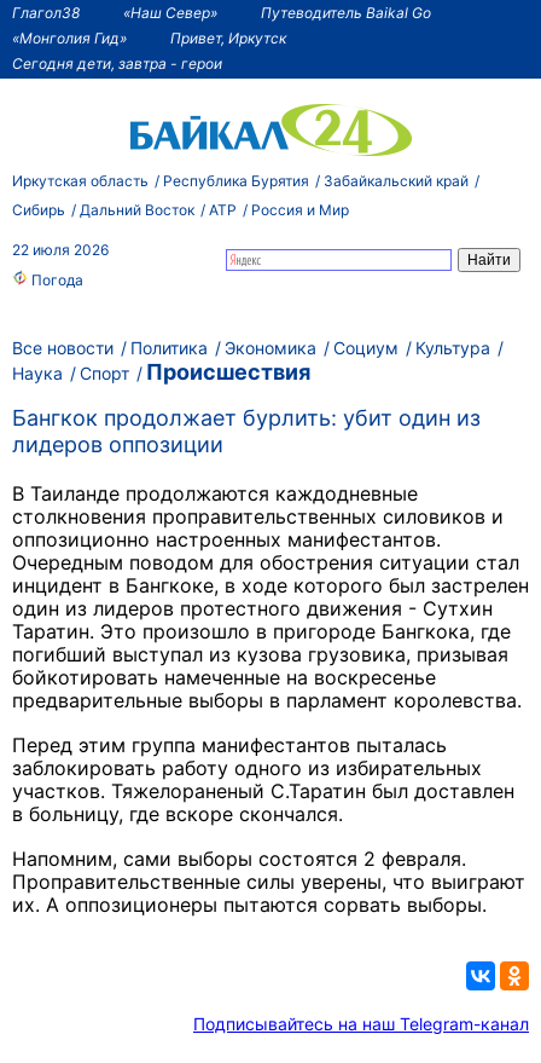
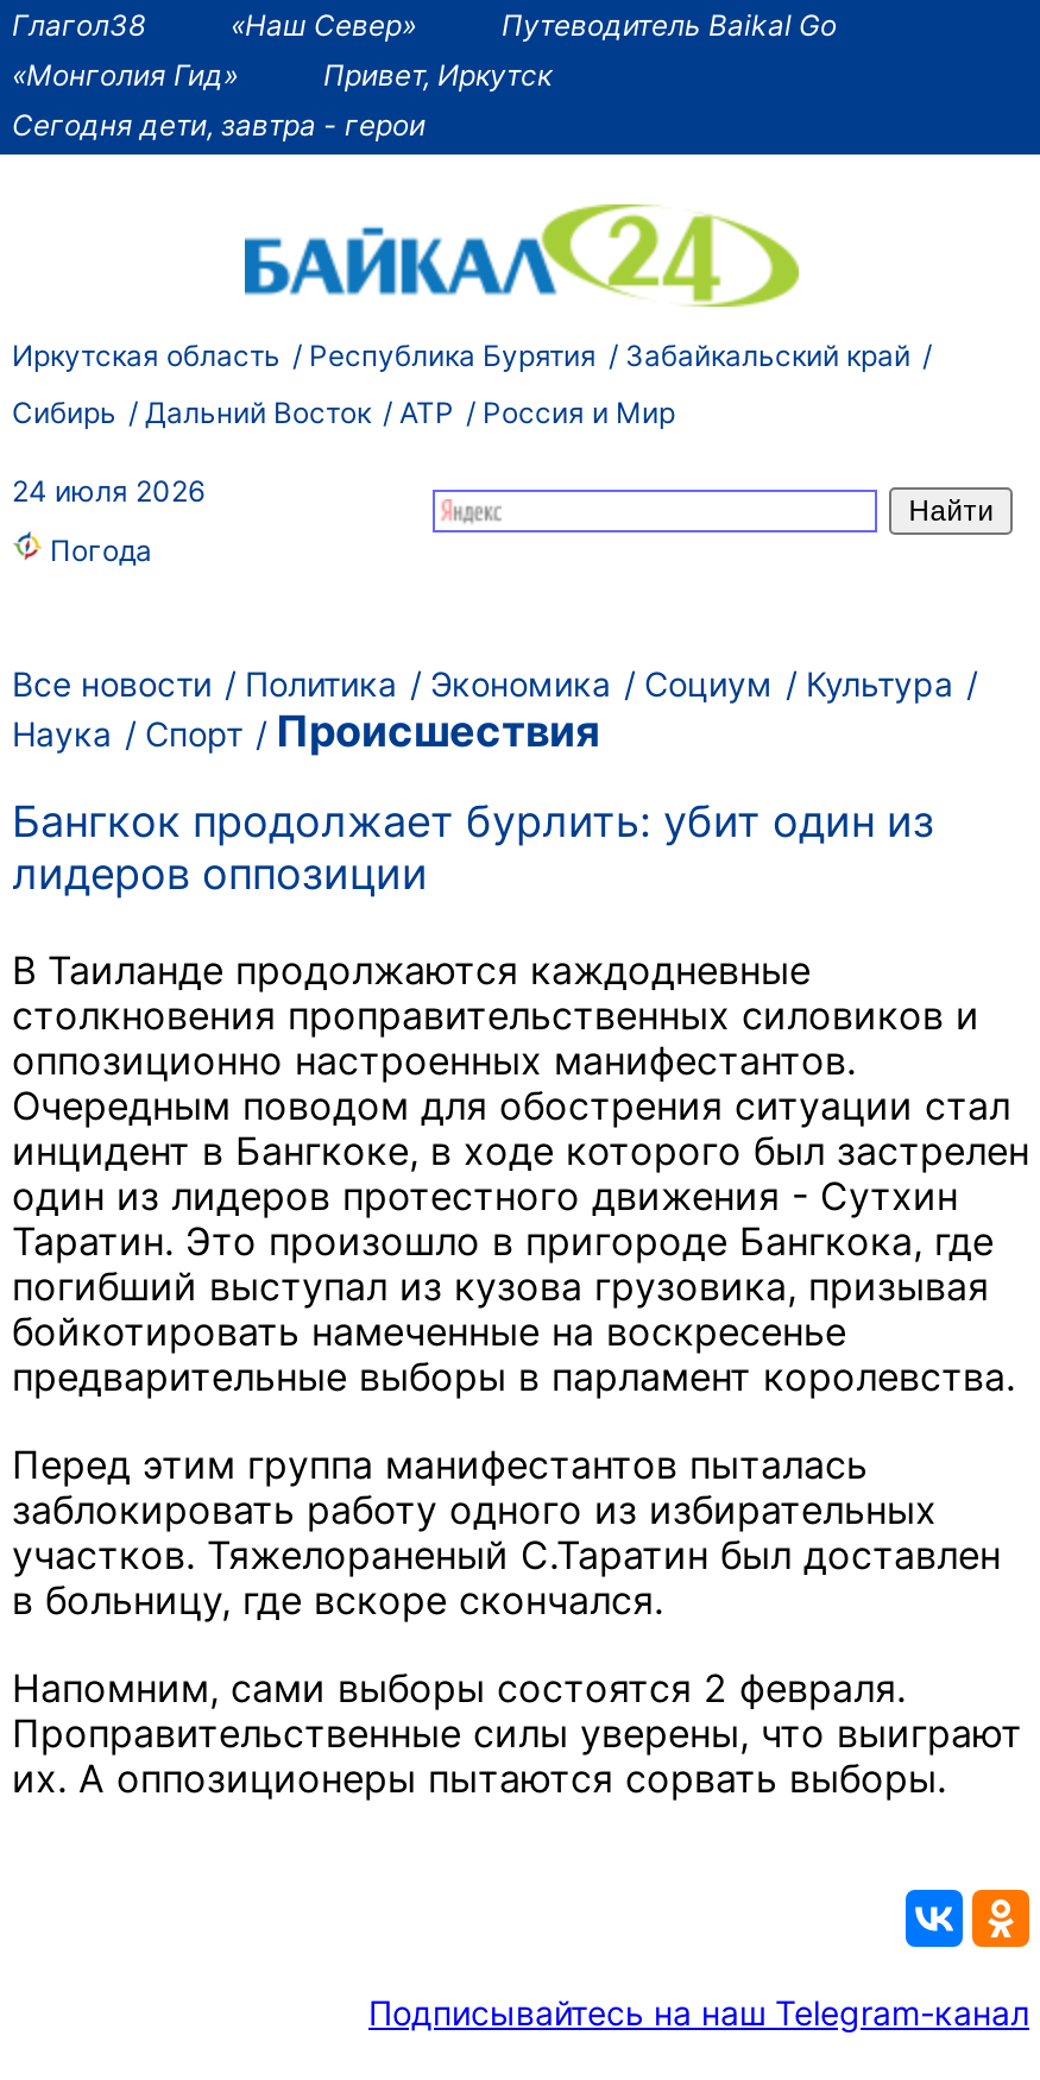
[12,241,109,259] 22 июля 2026 -> [12,473,204,509] 24 июля 2026

